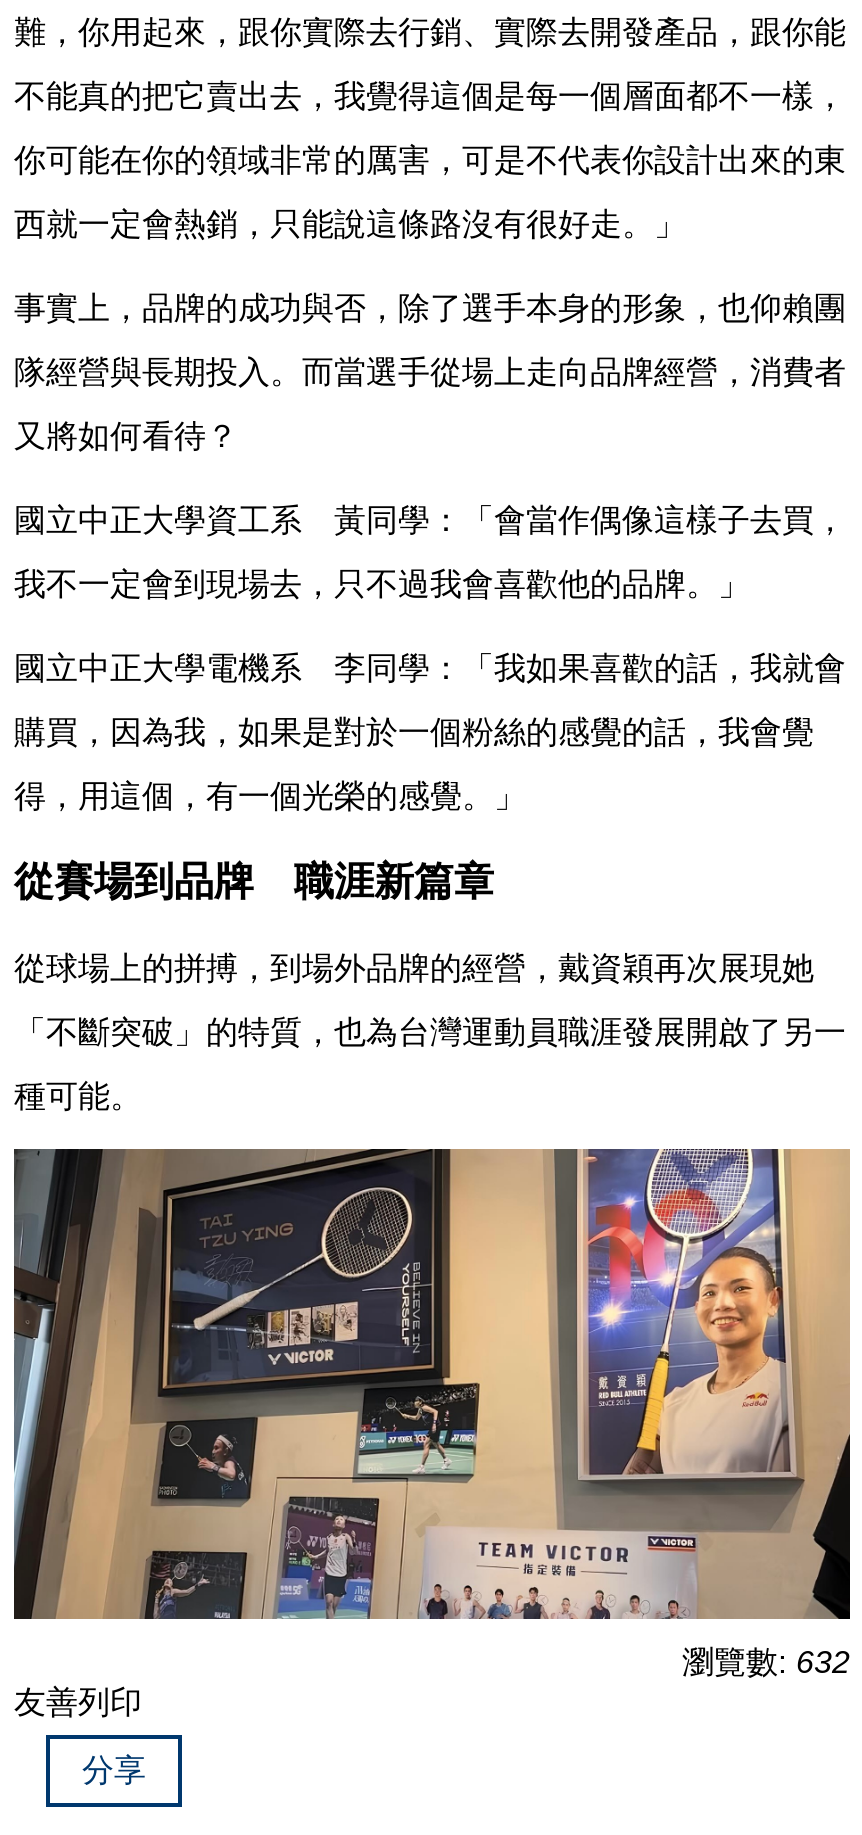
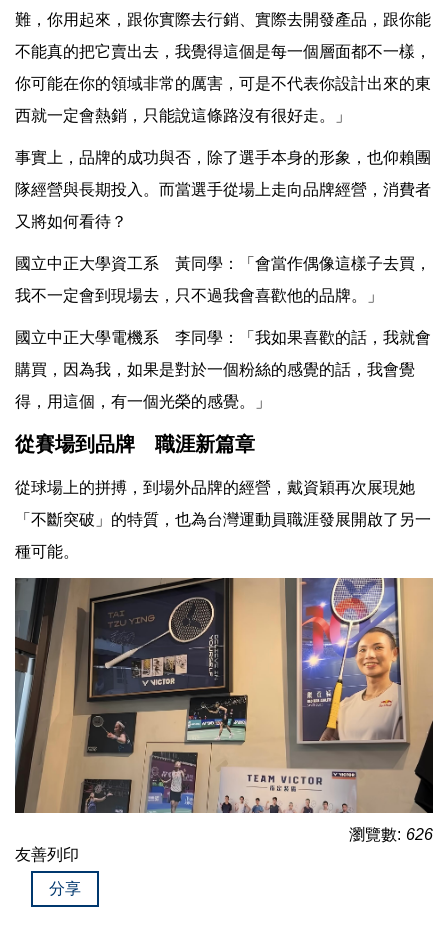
[682,1645,850,1679] 瀏覽數: 632 -> [349,826,433,843] 瀏覽數: 626

